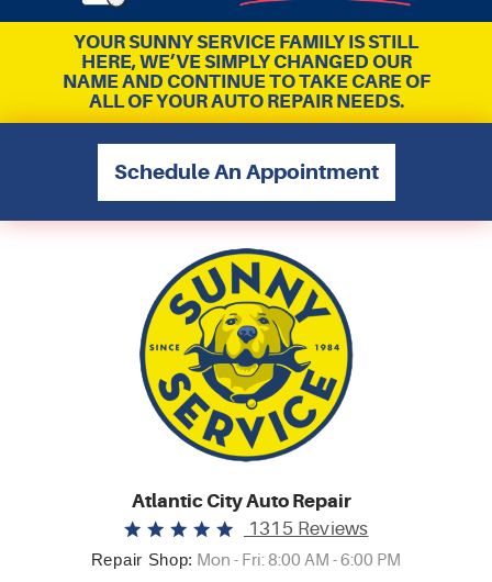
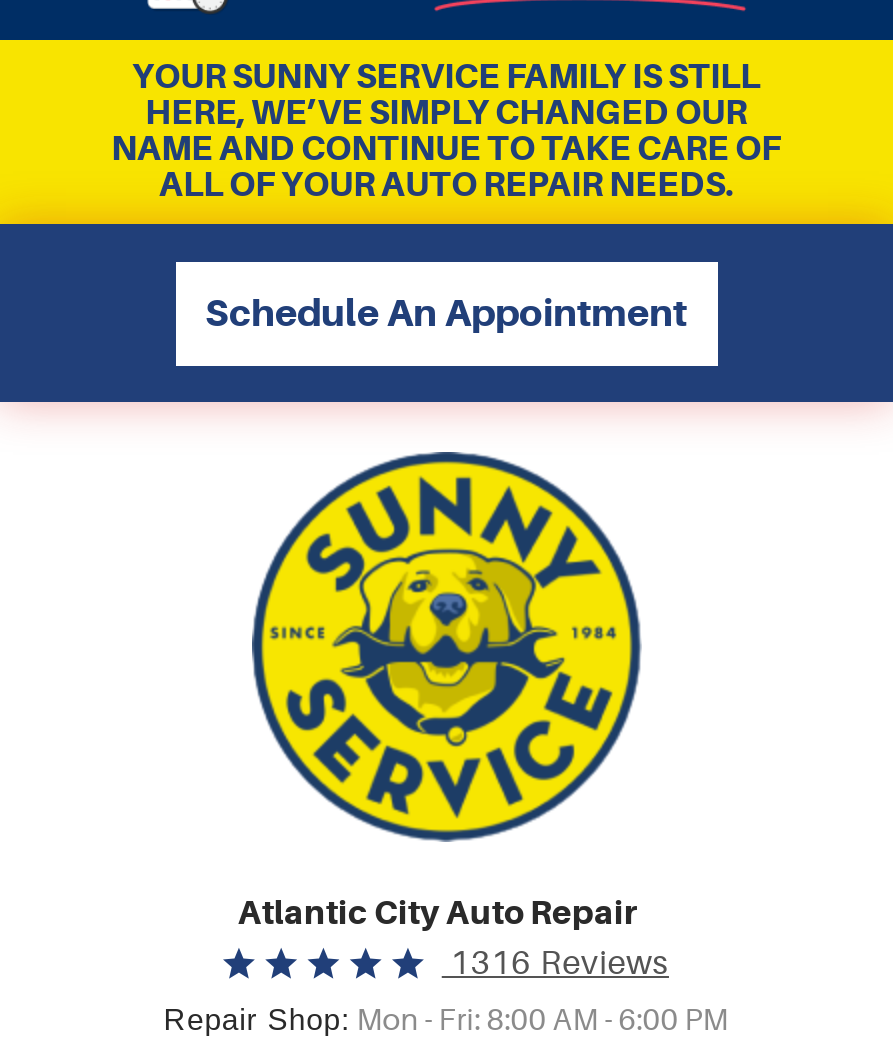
[244,518,368,539] 1315 Reviews -> [442,943,669,981] 1316 Reviews

